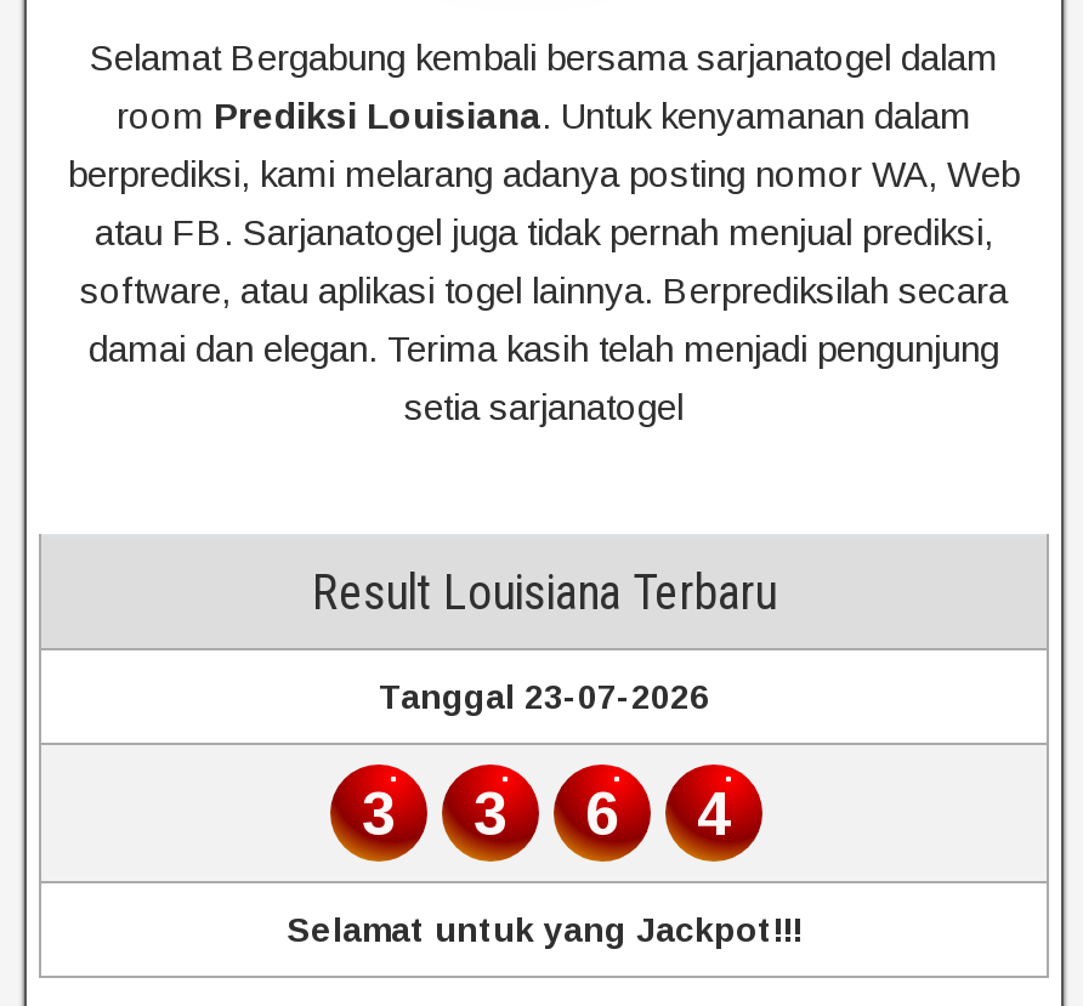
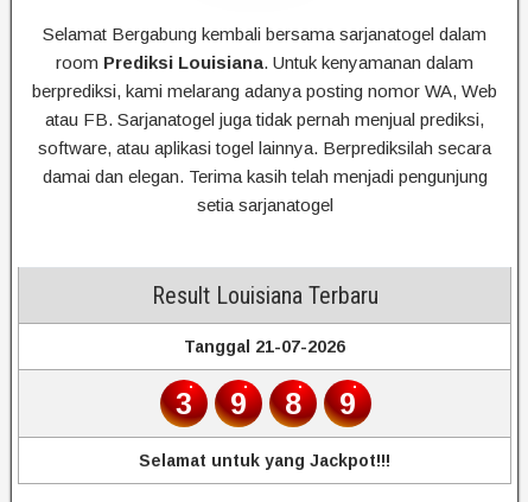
[379,678,709,717] Tanggal 23-07-2026 -> [184,337,345,356] Tanggal 21-07-2026
[474,780,508,848] 3 -> [230,387,247,420] 9
[585,780,619,848] 6 -> [285,387,301,420] 8
[697,780,731,848] 4 -> [339,387,356,420] 9

